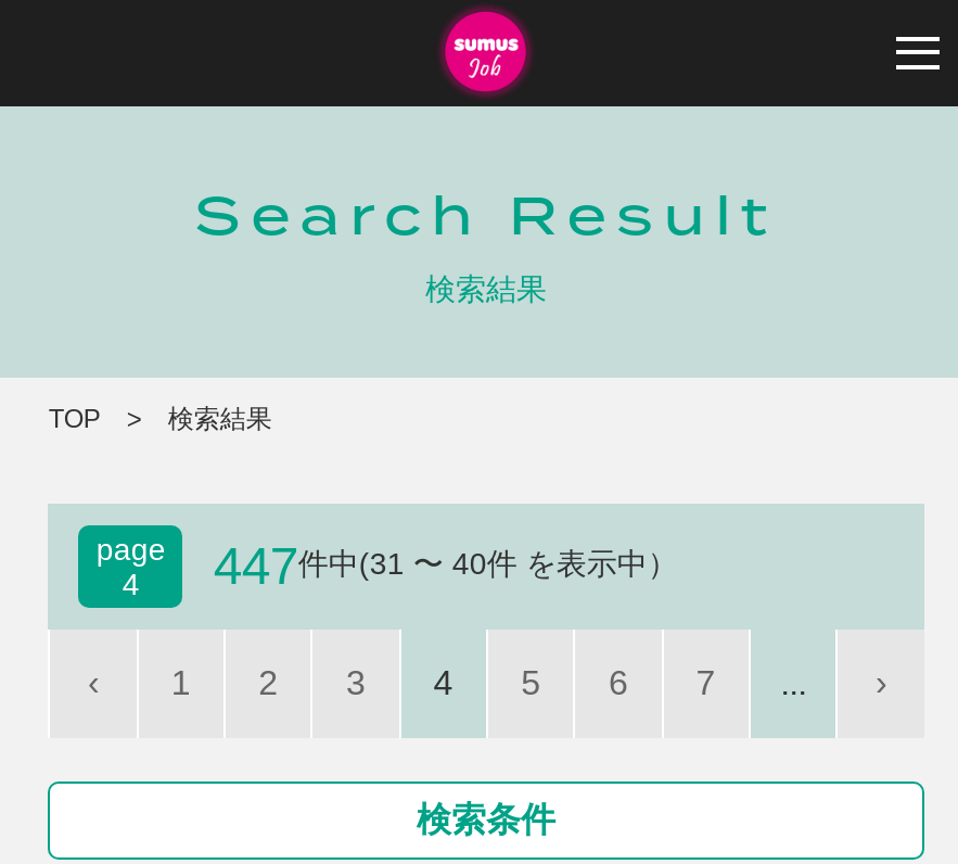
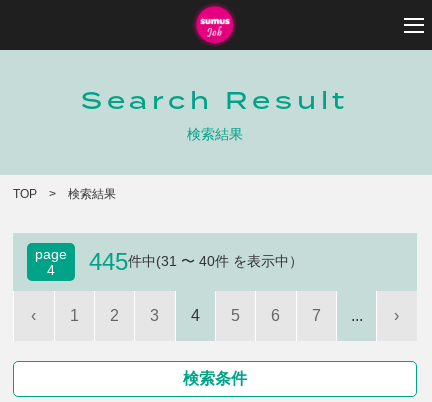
[214,536,678,595] 447件中(31 〜 40件 を表示中） -> [89,248,303,275] 445件中(31 〜 40件 を表示中）

